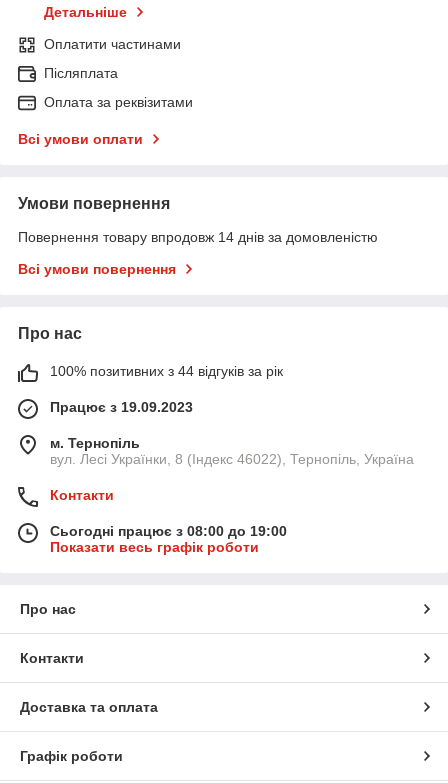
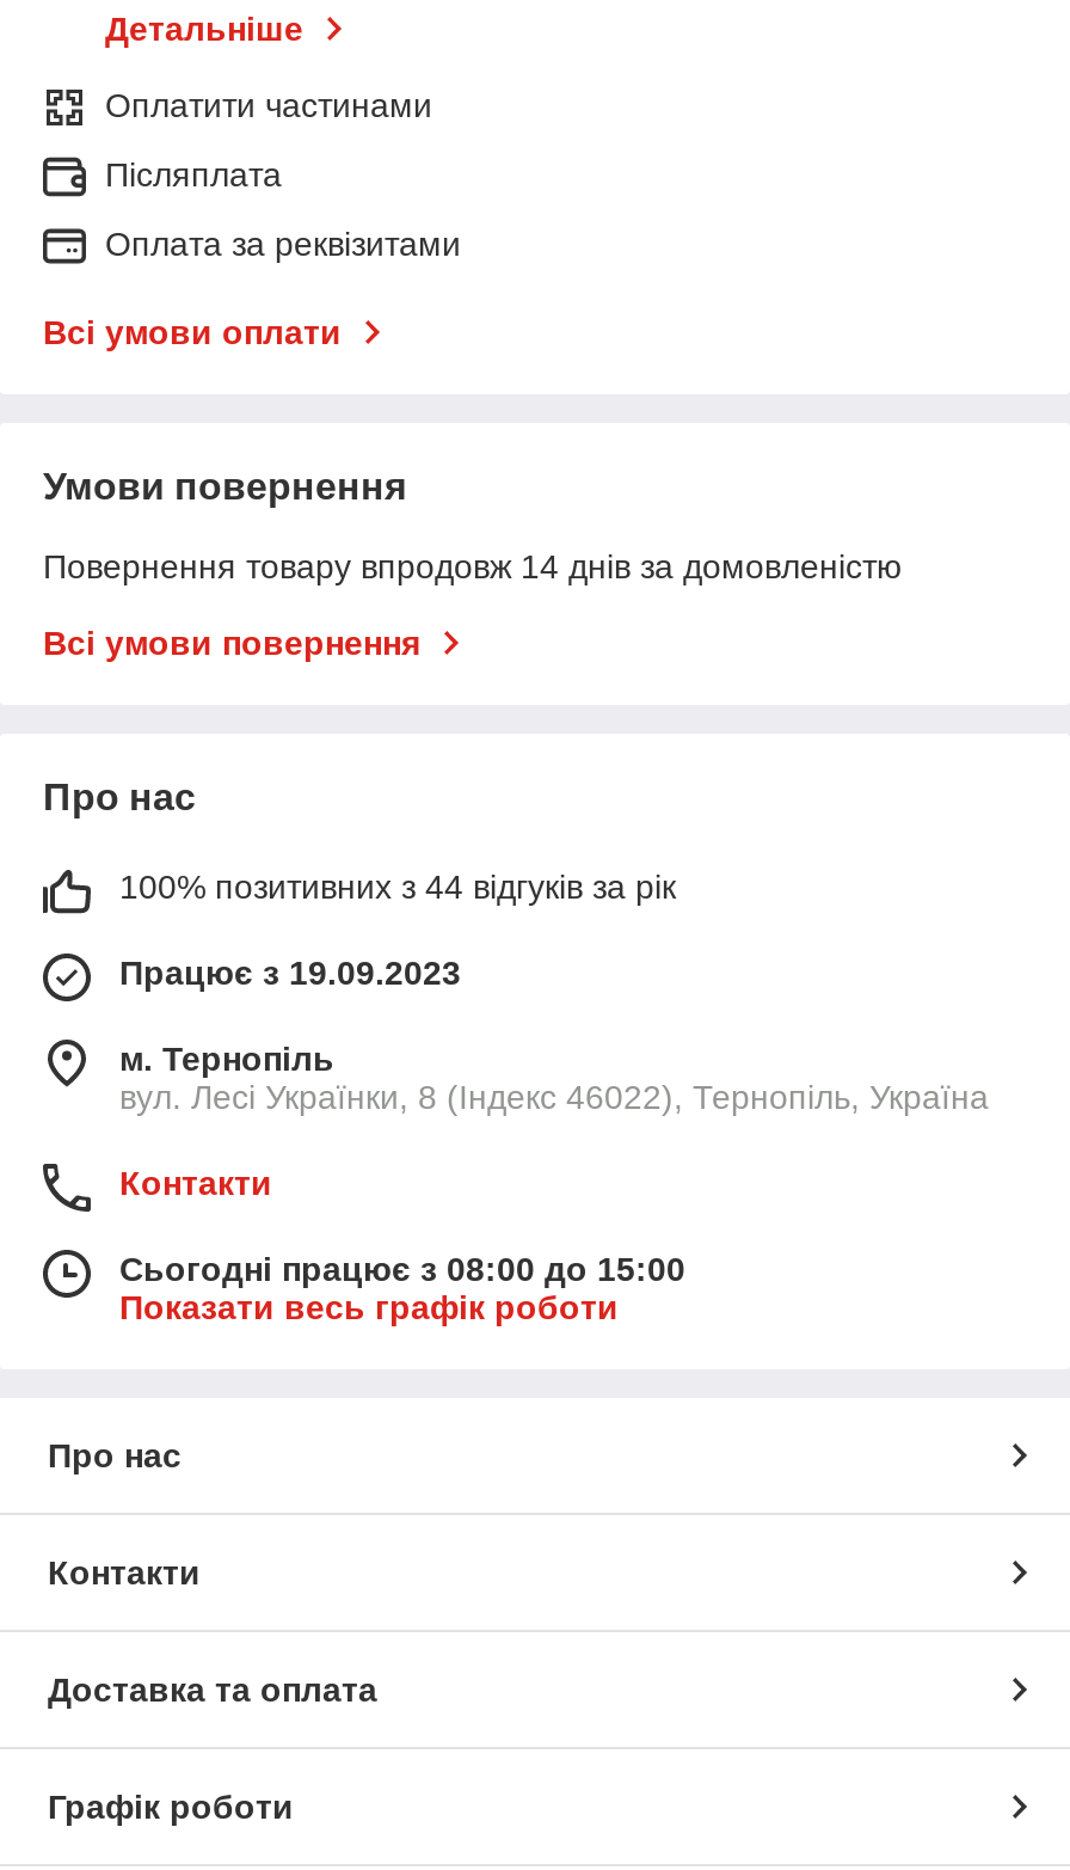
[50,523,287,539] Сьогодні працює з 08:00 до 19:00 -> [119,1250,685,1289] Сьогодні працює з 08:00 до 15:00

